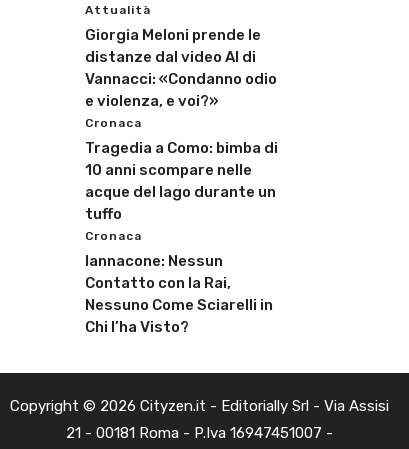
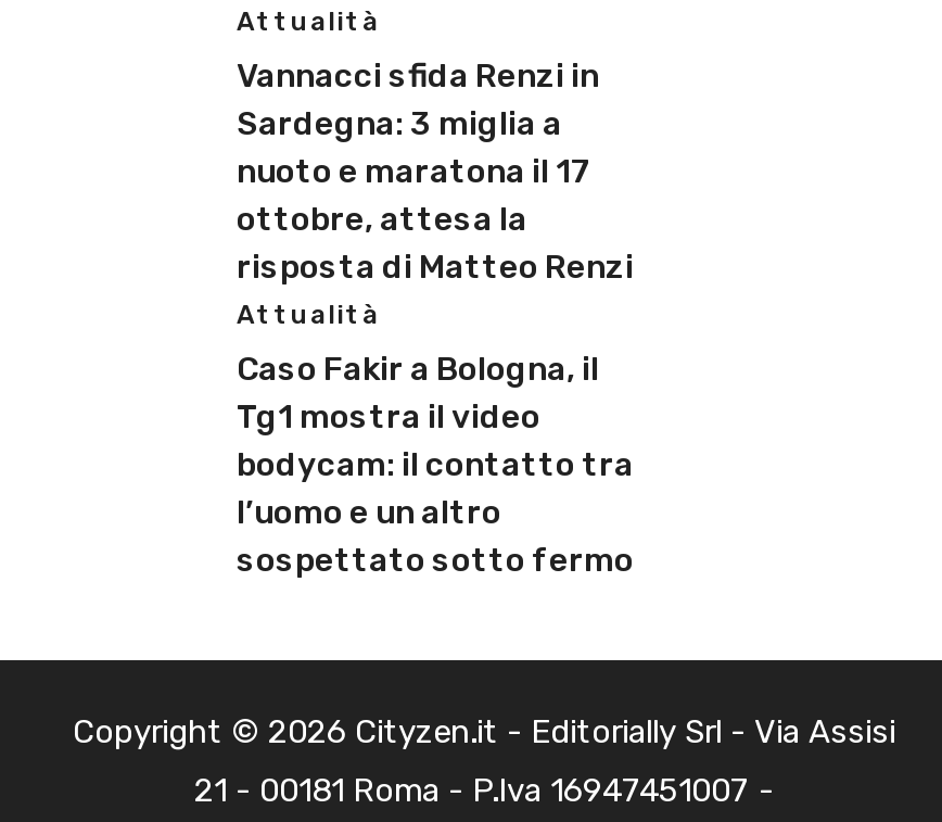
[85,26,278,336] Giorgia Meloni prende le | distanze dal video AI di | Vannacci: «Condanno odio | e violenza, e voi?» | Cronaca | Tragedia a Como: bimba di | 10 anni scompare nelle | acque del lago durante un | tuffo | Cronaca | Iannacone: Nessun | Contatto con la Rai, | Nessuno Come Sciarelli in | Chi l’ha Visto? -> [237,57,634,580] Vannacci sfida Renzi in | Sardegna: 3 miglia a | nuoto e maratona il 17 | ottobre, attesa la | risposta di Matteo Renzi | Attualità | Caso Fakir a Bologna, il | Tg1 mostra il video | bodycam: il contatto tra | l’uomo e un altro | sospettato sotto fermo

